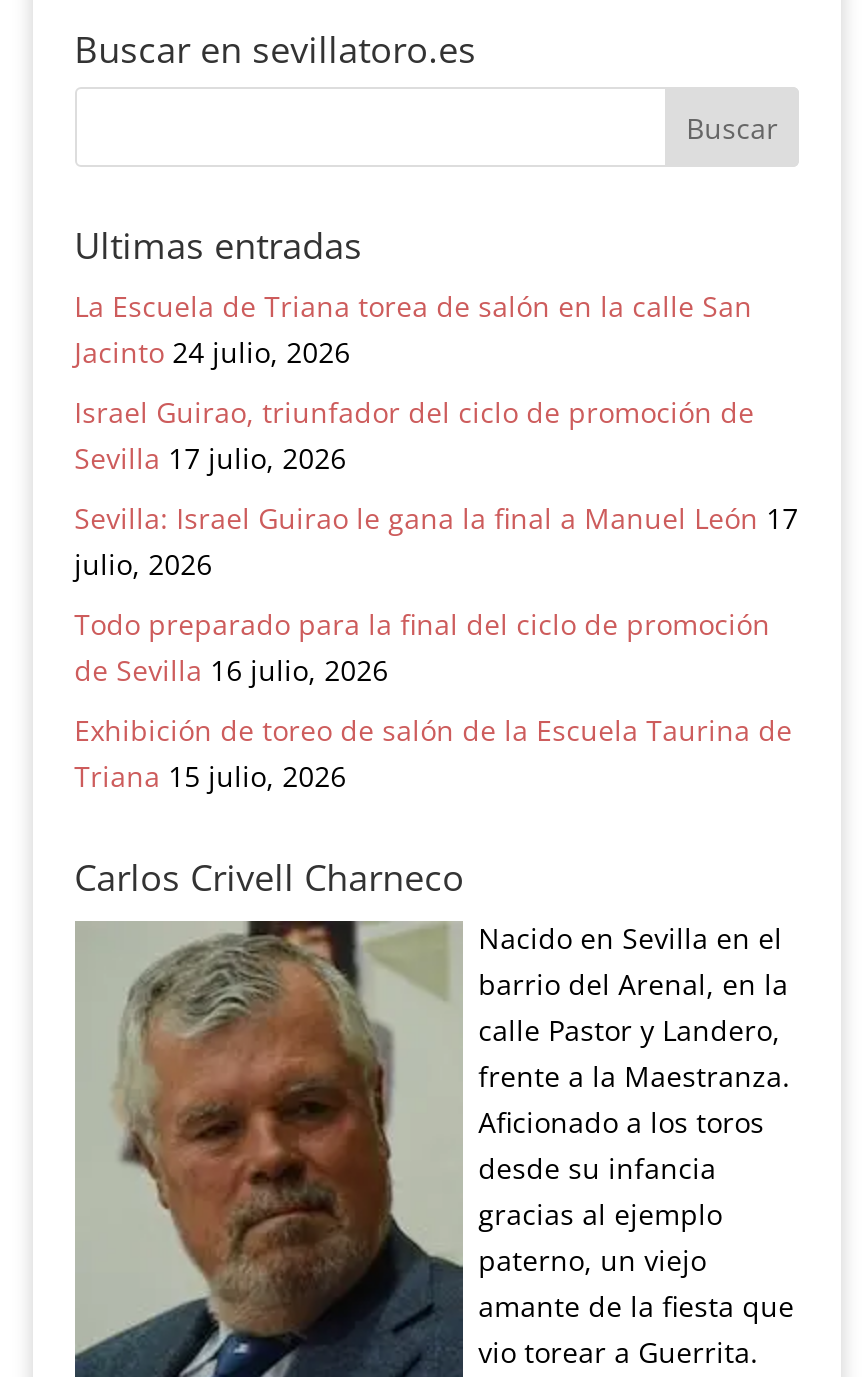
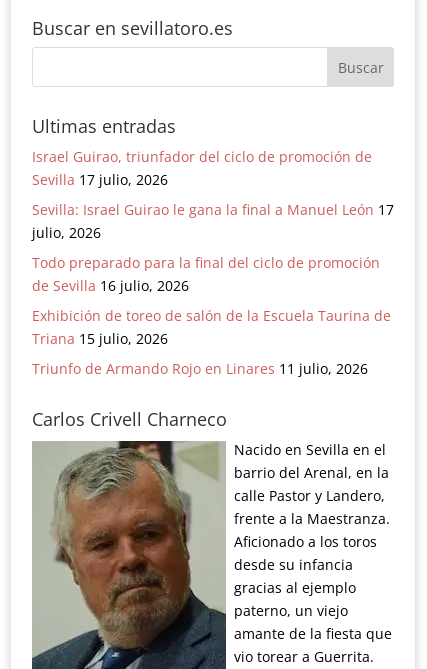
[74,287,752,371] La Escuela de Triana torea de salón en la calle San | Jacinto 24 julio, 2026 -> none
moved [74,393,798,795] -> [32,147,394,348]: Israel Guirao, triunfador del ciclo de promoción de | Sevilla 17 julio, 2026 | Sevilla: Israel Guirao le gana la final a Manuel León 17 | julio, 2026 | Todo preparado para la final del ciclo de promoción | de Sevilla 16 julio, 2026 | Exhibición de toreo de salón de la Escuela Taurina de | Triana 15 julio, 2026
none -> [32,359,368,378] Triunfo de Armando Rojo en Linares 11 julio, 2026

